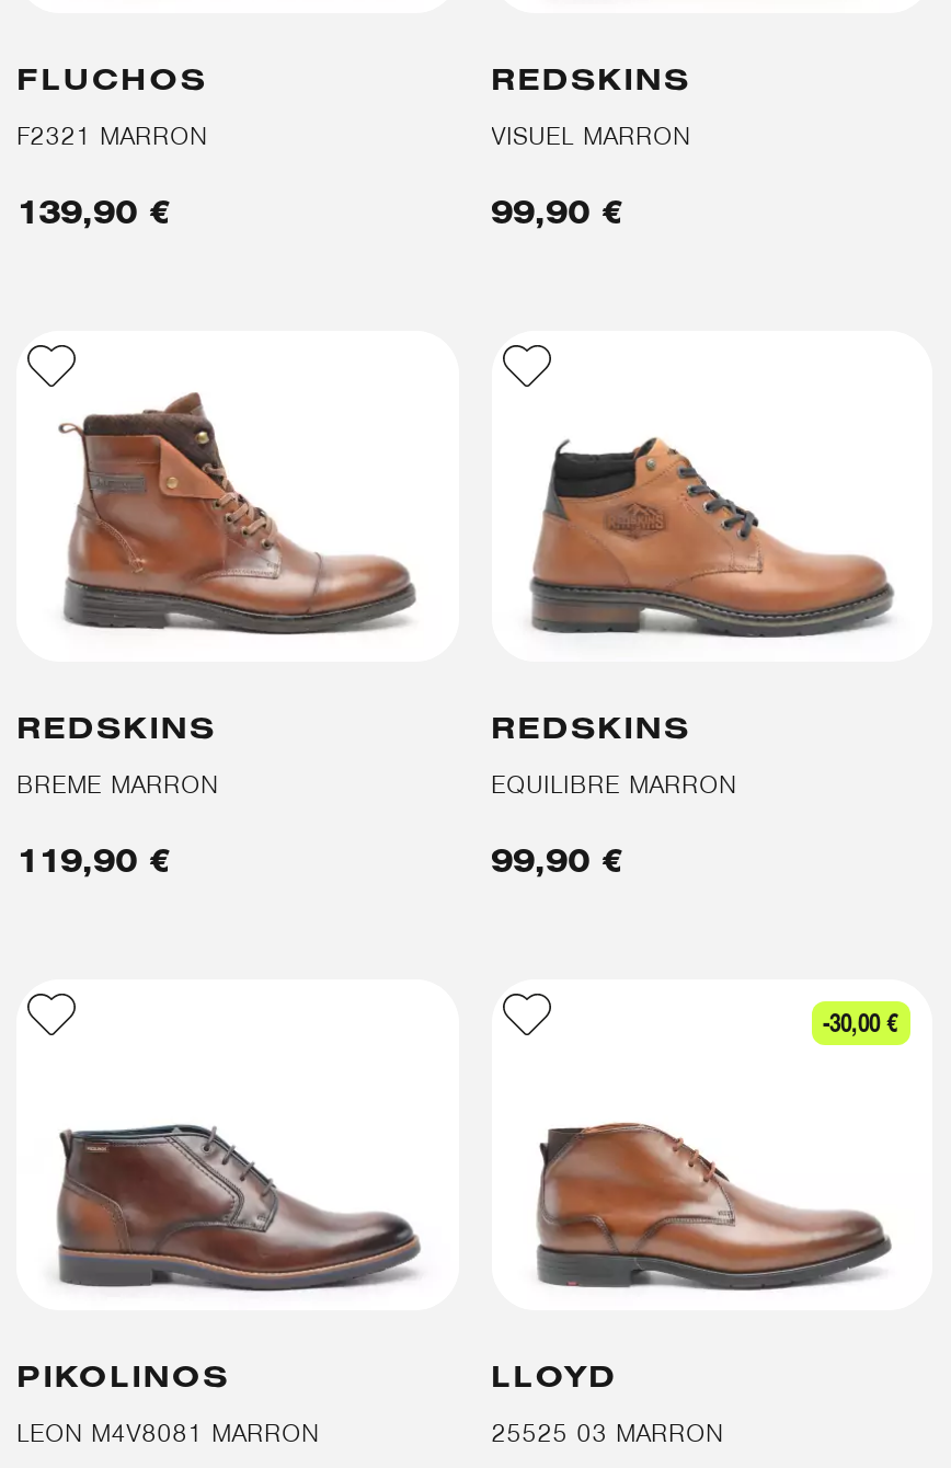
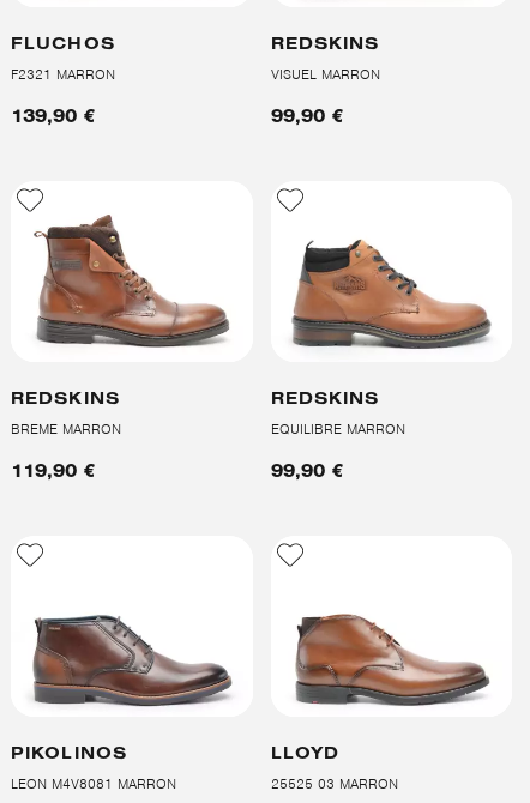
[823,1003,900,1041] -30,00 € -> none

